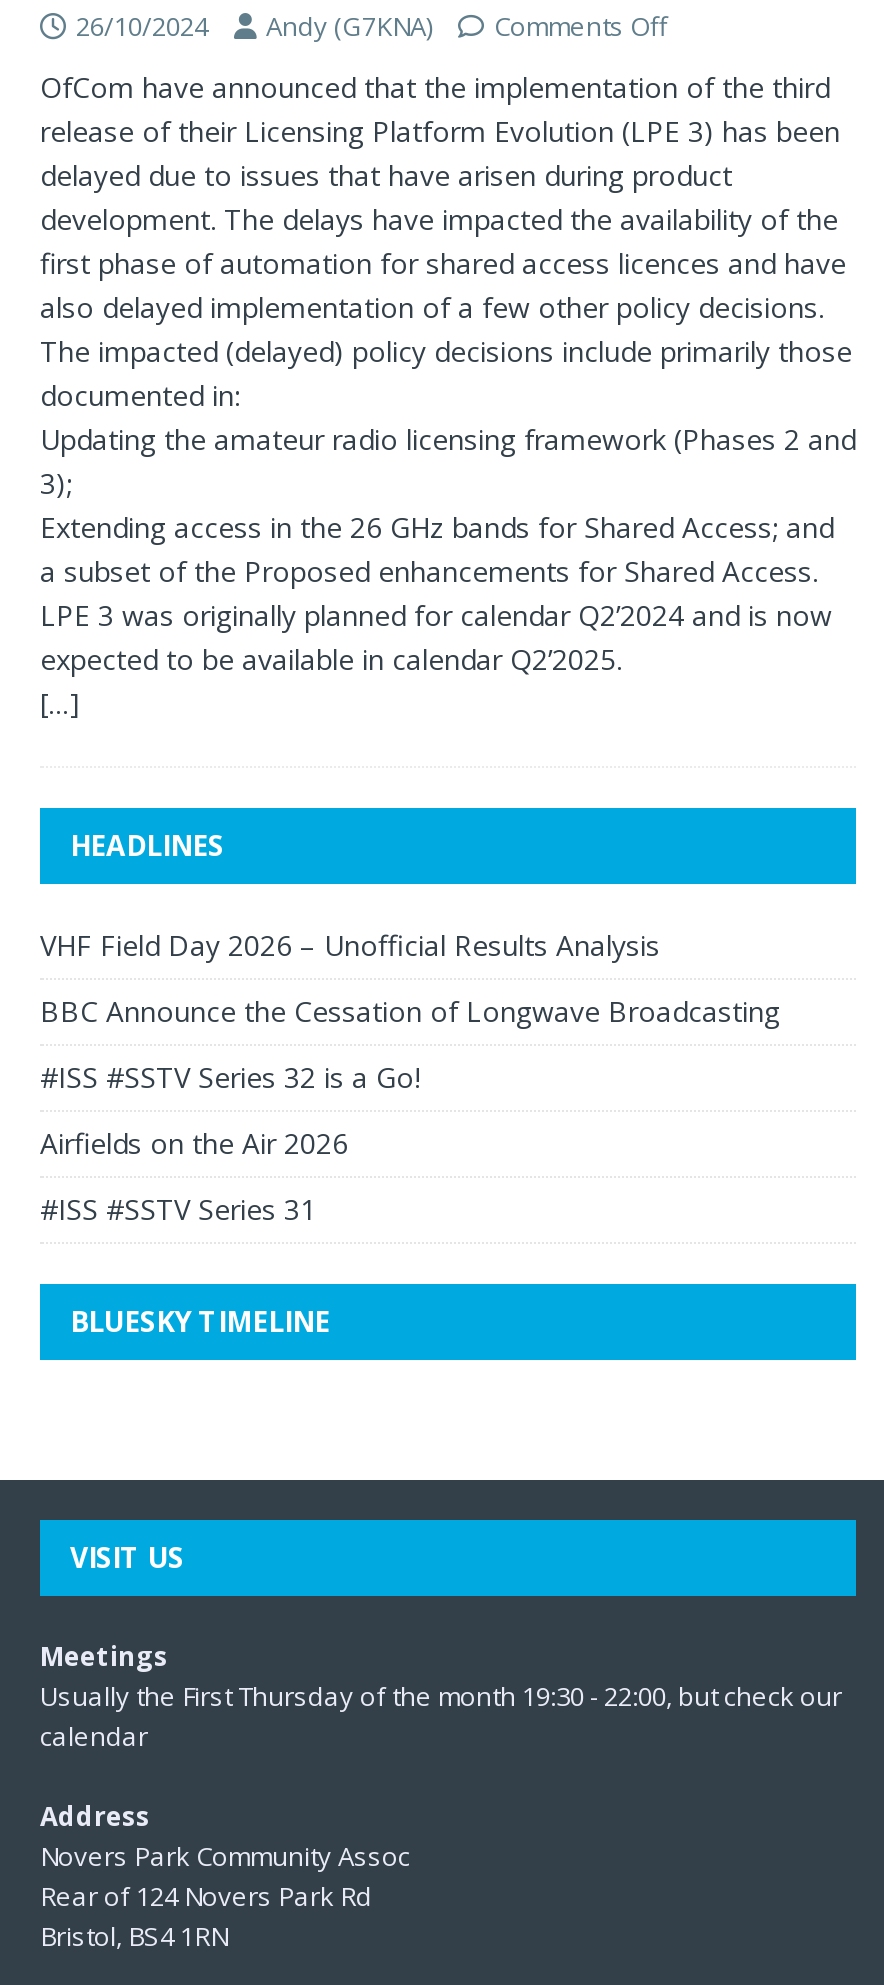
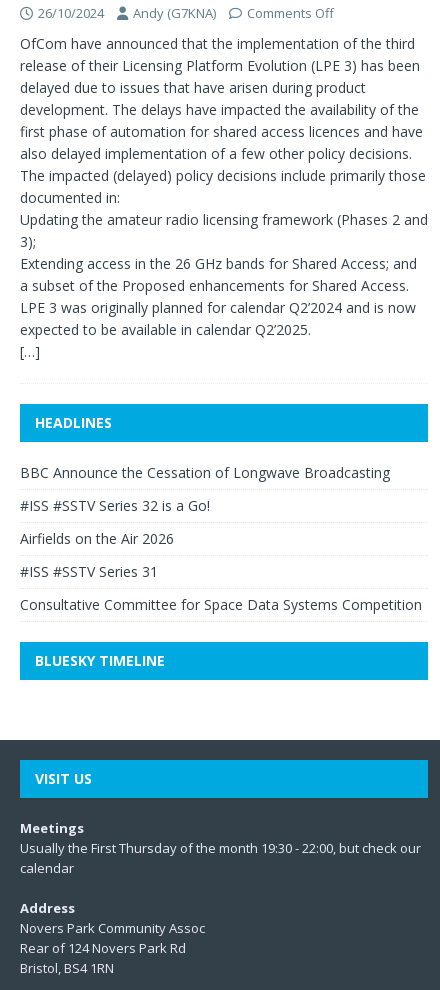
[40,925,660,963] VHF Field Day 2026 – Unofficial Results Analysis -> none
moved [40,991,780,1227] -> [20,462,390,580]: BBC Announce the Cessation of Longwave Broadcasting | #ISS #SSTV Series 32 is a Go! | Airfields on the Air 2026 | #ISS #SSTV Series 31
none -> [20,594,422,613] Consultative Committee for Space Data Systems Competition

